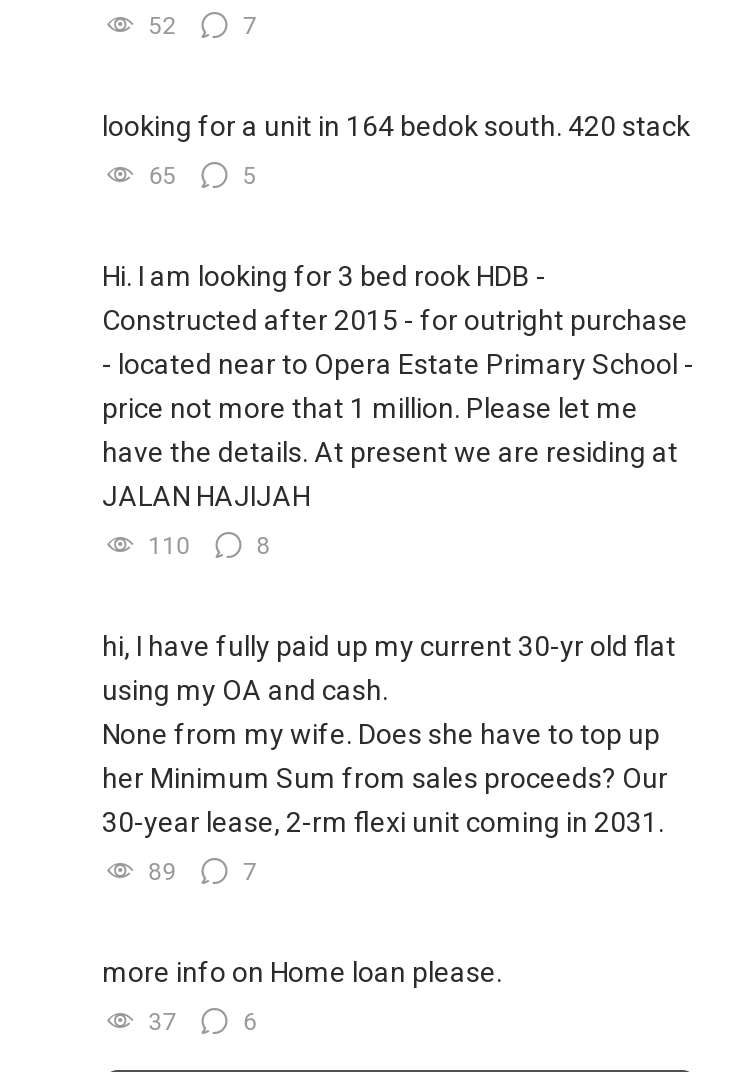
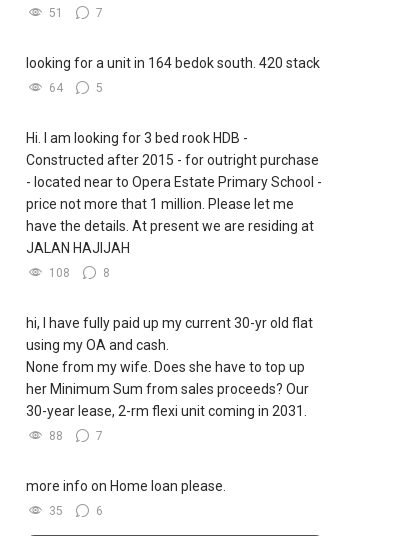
[148,12,176,40] 52 -> [49,6,63,20] 51
[148,162,176,190] 65 -> [49,81,63,95] 64
[148,532,190,560] 110 -> [49,266,70,280] 108
[148,858,176,886] 89 -> [49,429,63,443] 88
[148,1008,176,1036] 37 -> [49,504,63,518] 35

